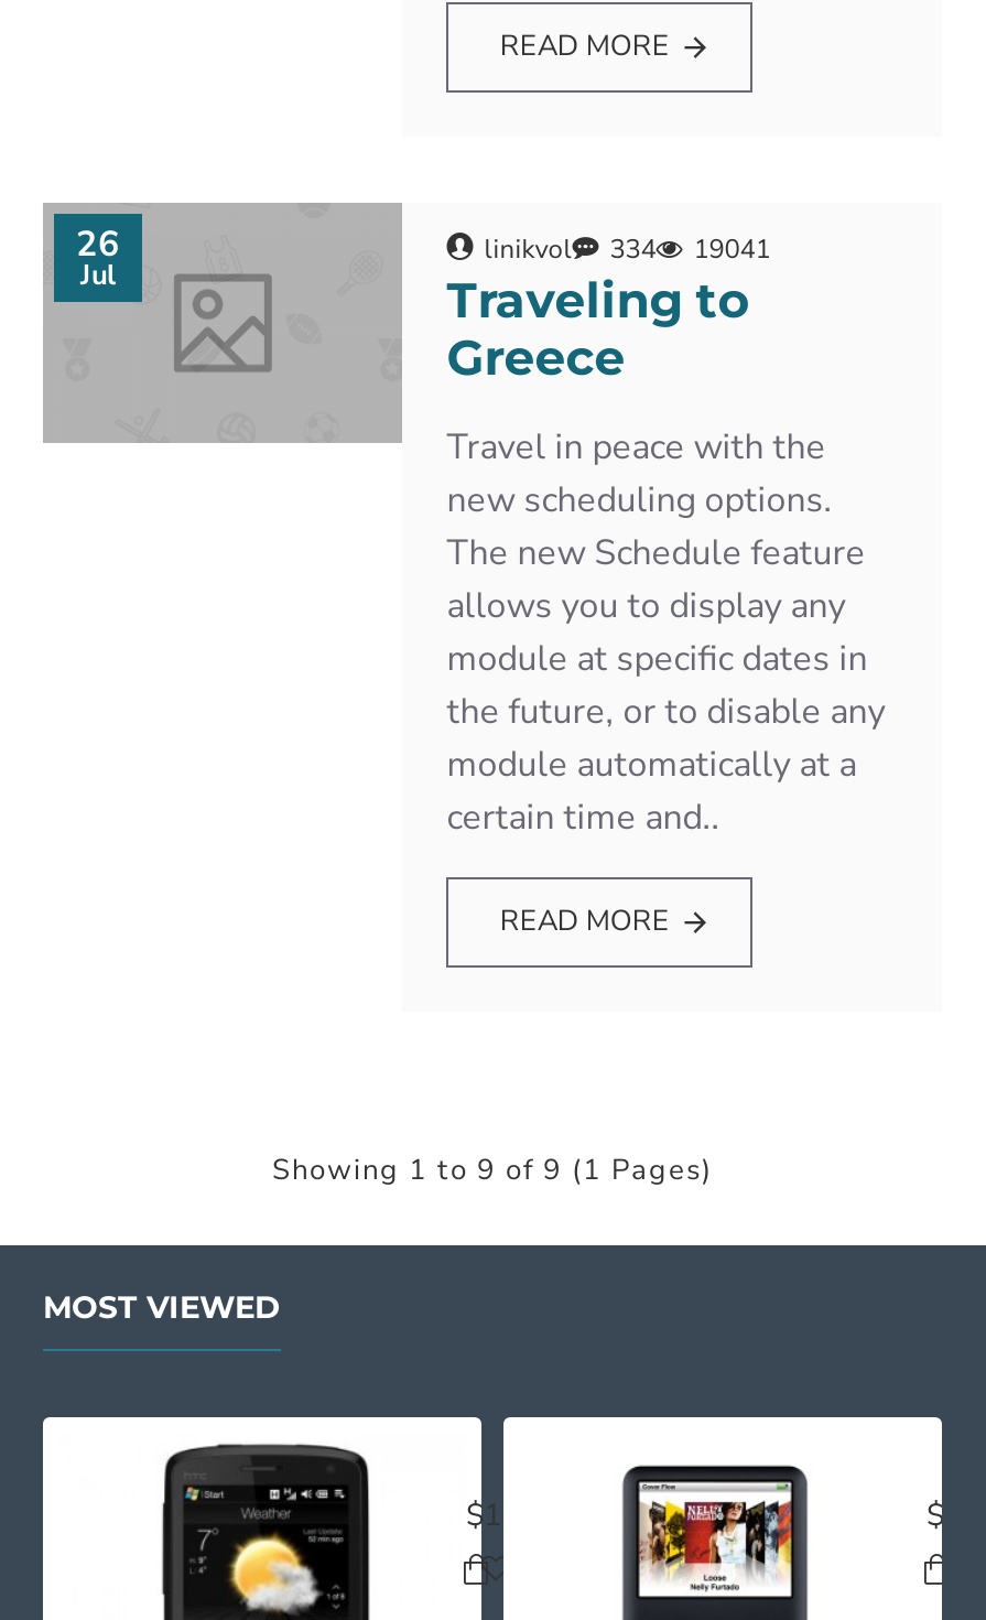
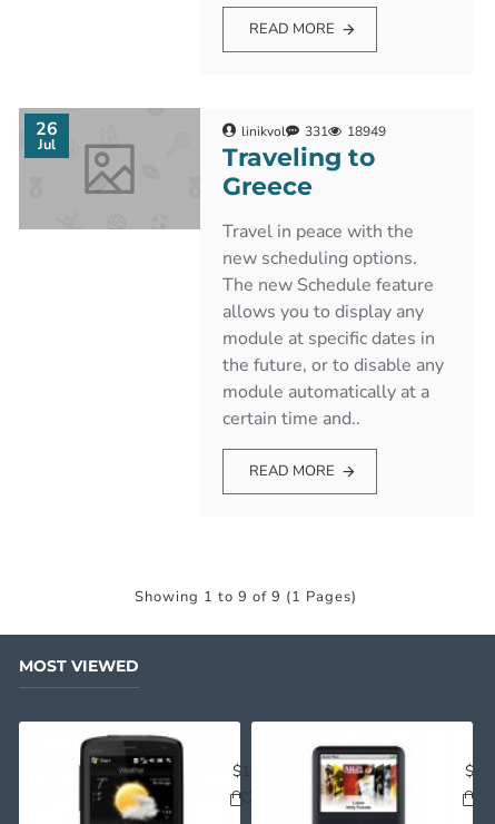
[610,231,656,267] 334 -> [305,122,328,140] 331
[693,231,771,267] 19041 -> [347,122,386,140] 18949

